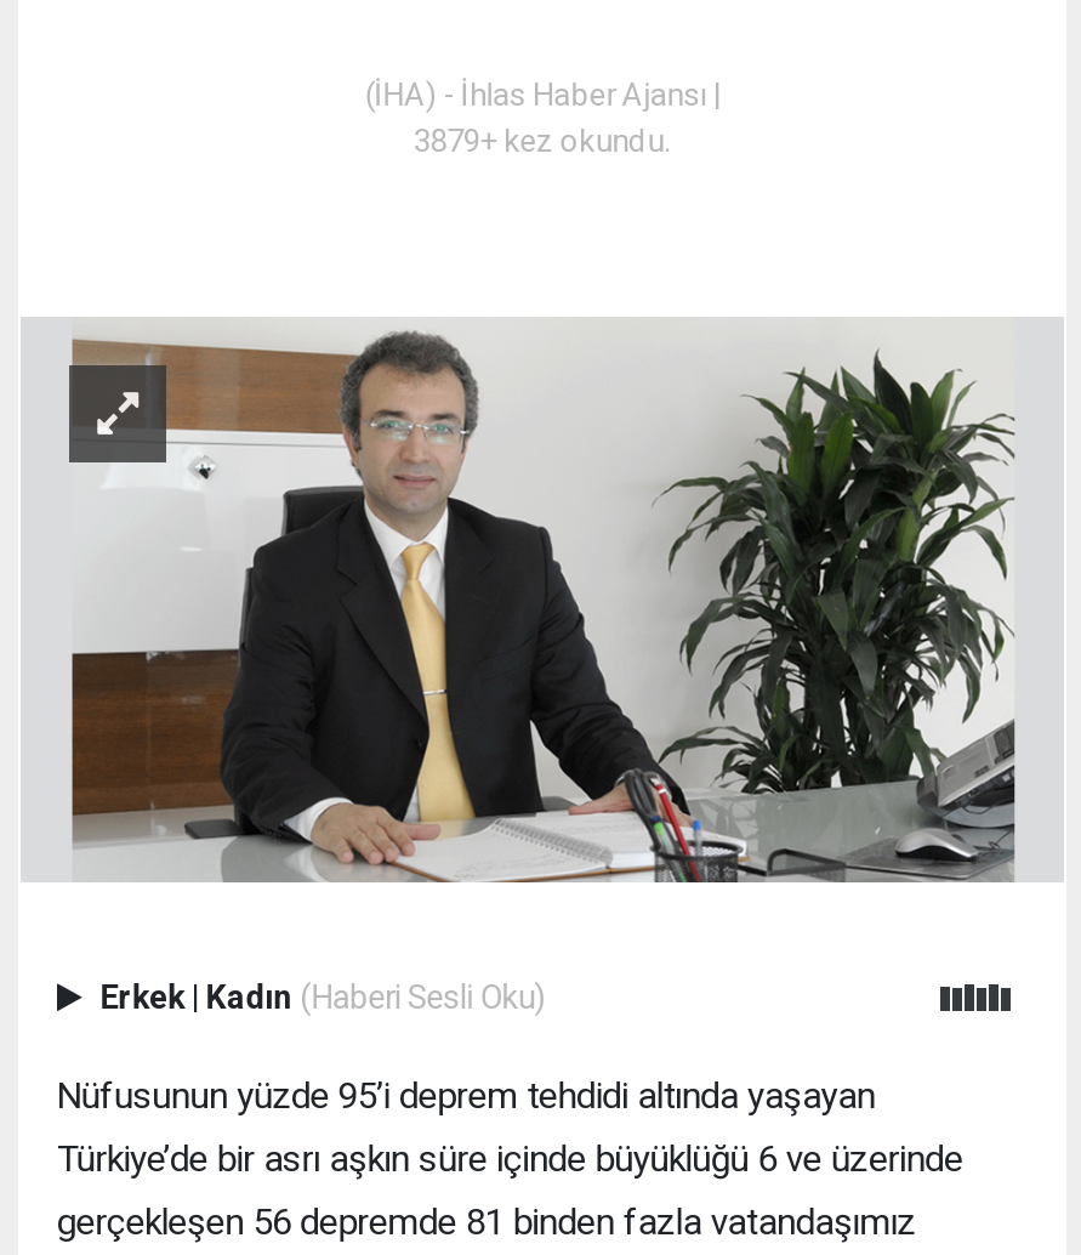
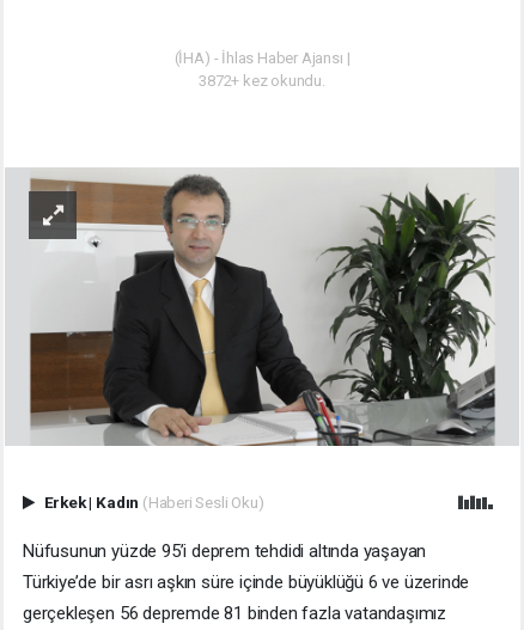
[414,122,671,159] 3879+ kez okundu. -> [199,71,325,89] 3872+ kez okundu.

